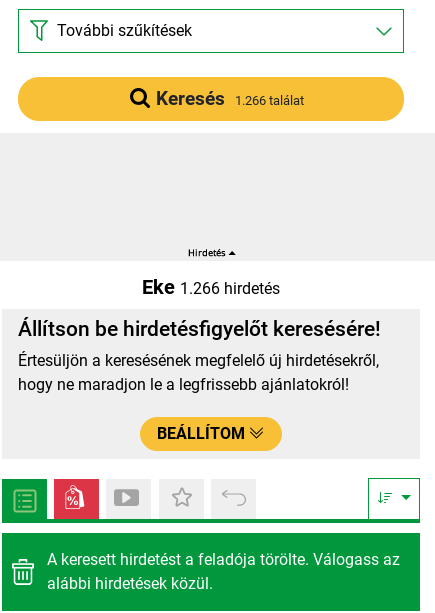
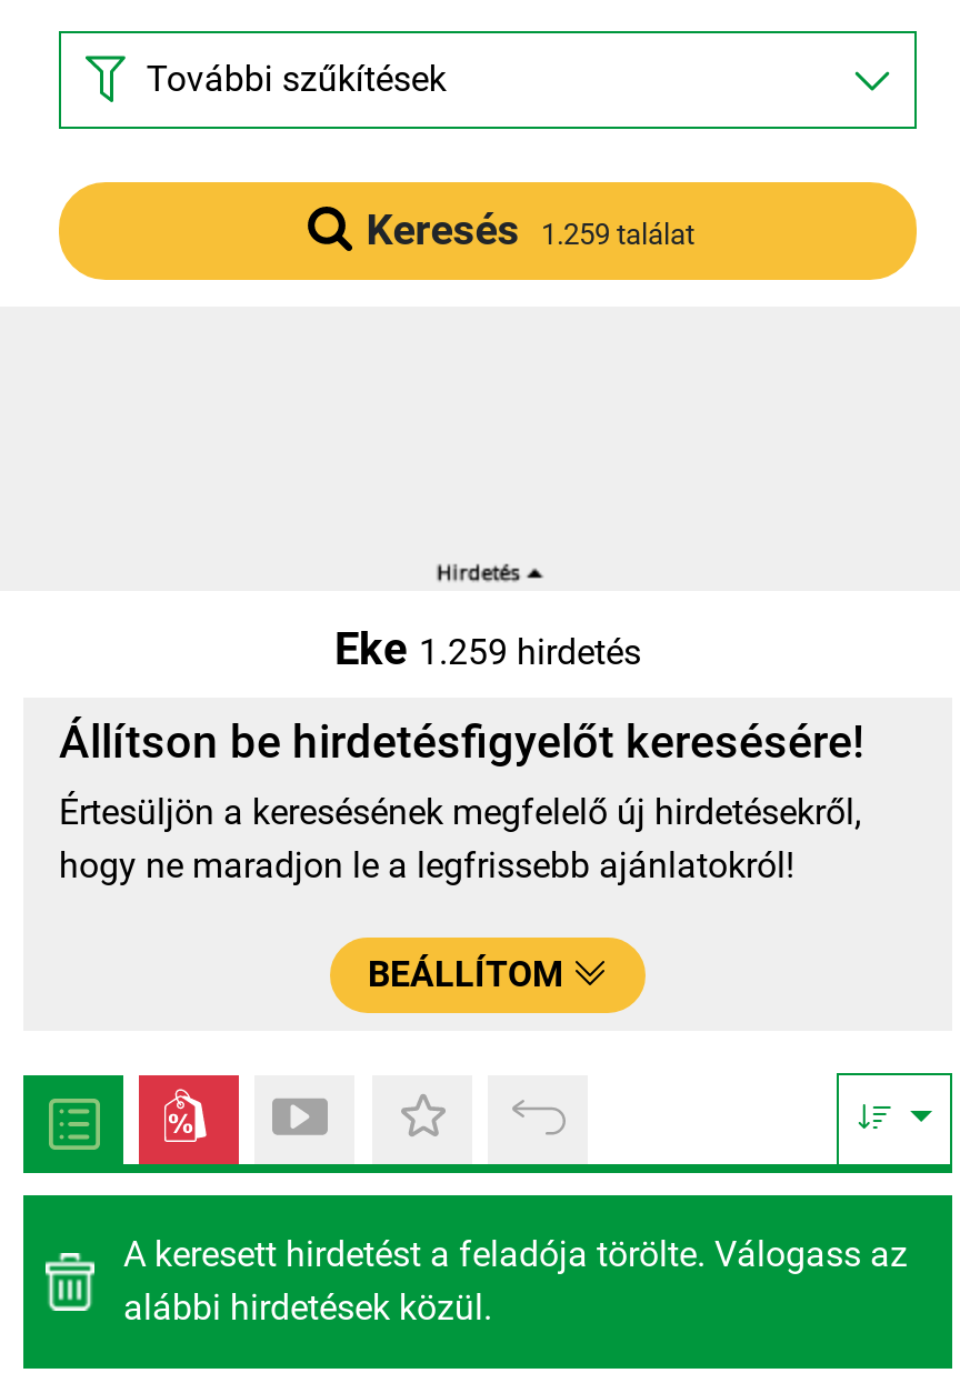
[156,87,304,110] Keresés 1.266 találat -> [366,204,694,255] Keresés 1.259 találat
[142,275,280,299] Eke 1.266 hirdetés -> [334,623,641,676] Eke 1.259 hirdetés

